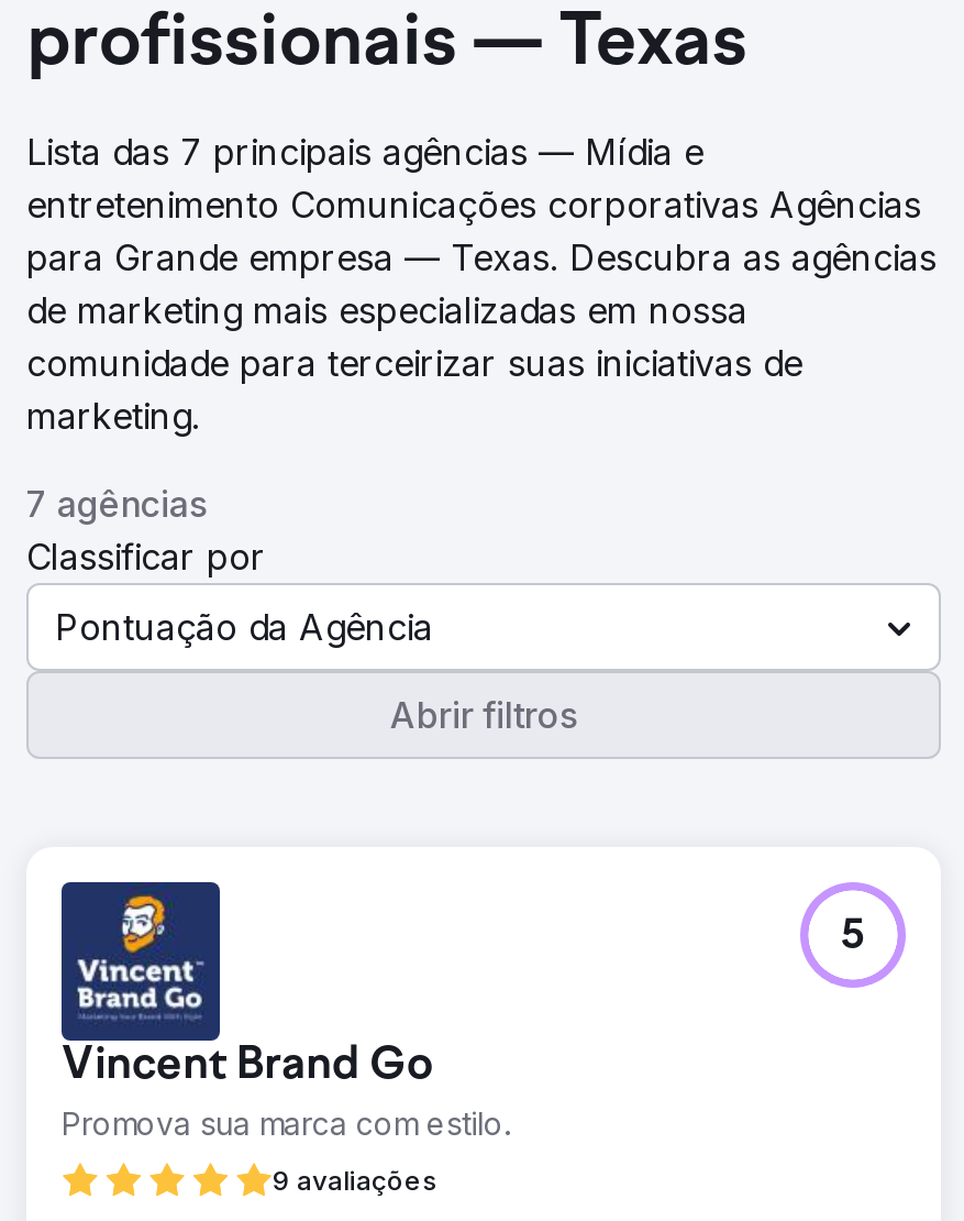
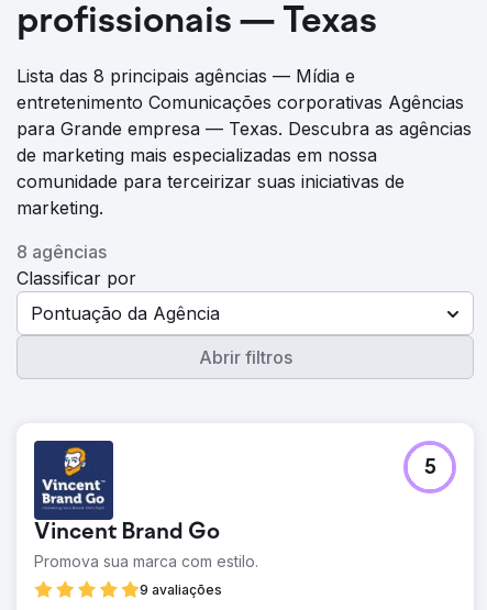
[26,130,703,174] Lista das 7 principais agências — Mídia e -> [16,65,355,87] Lista das 8 principais agências — Mídia e
[26,482,207,526] 7 agências -> [16,241,107,263] 8 agências

